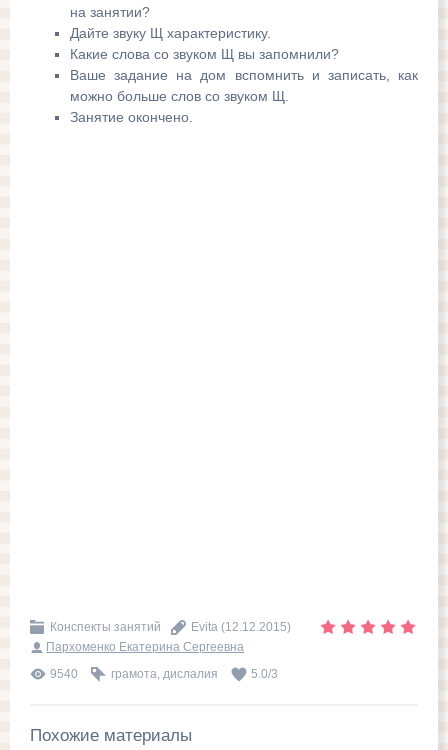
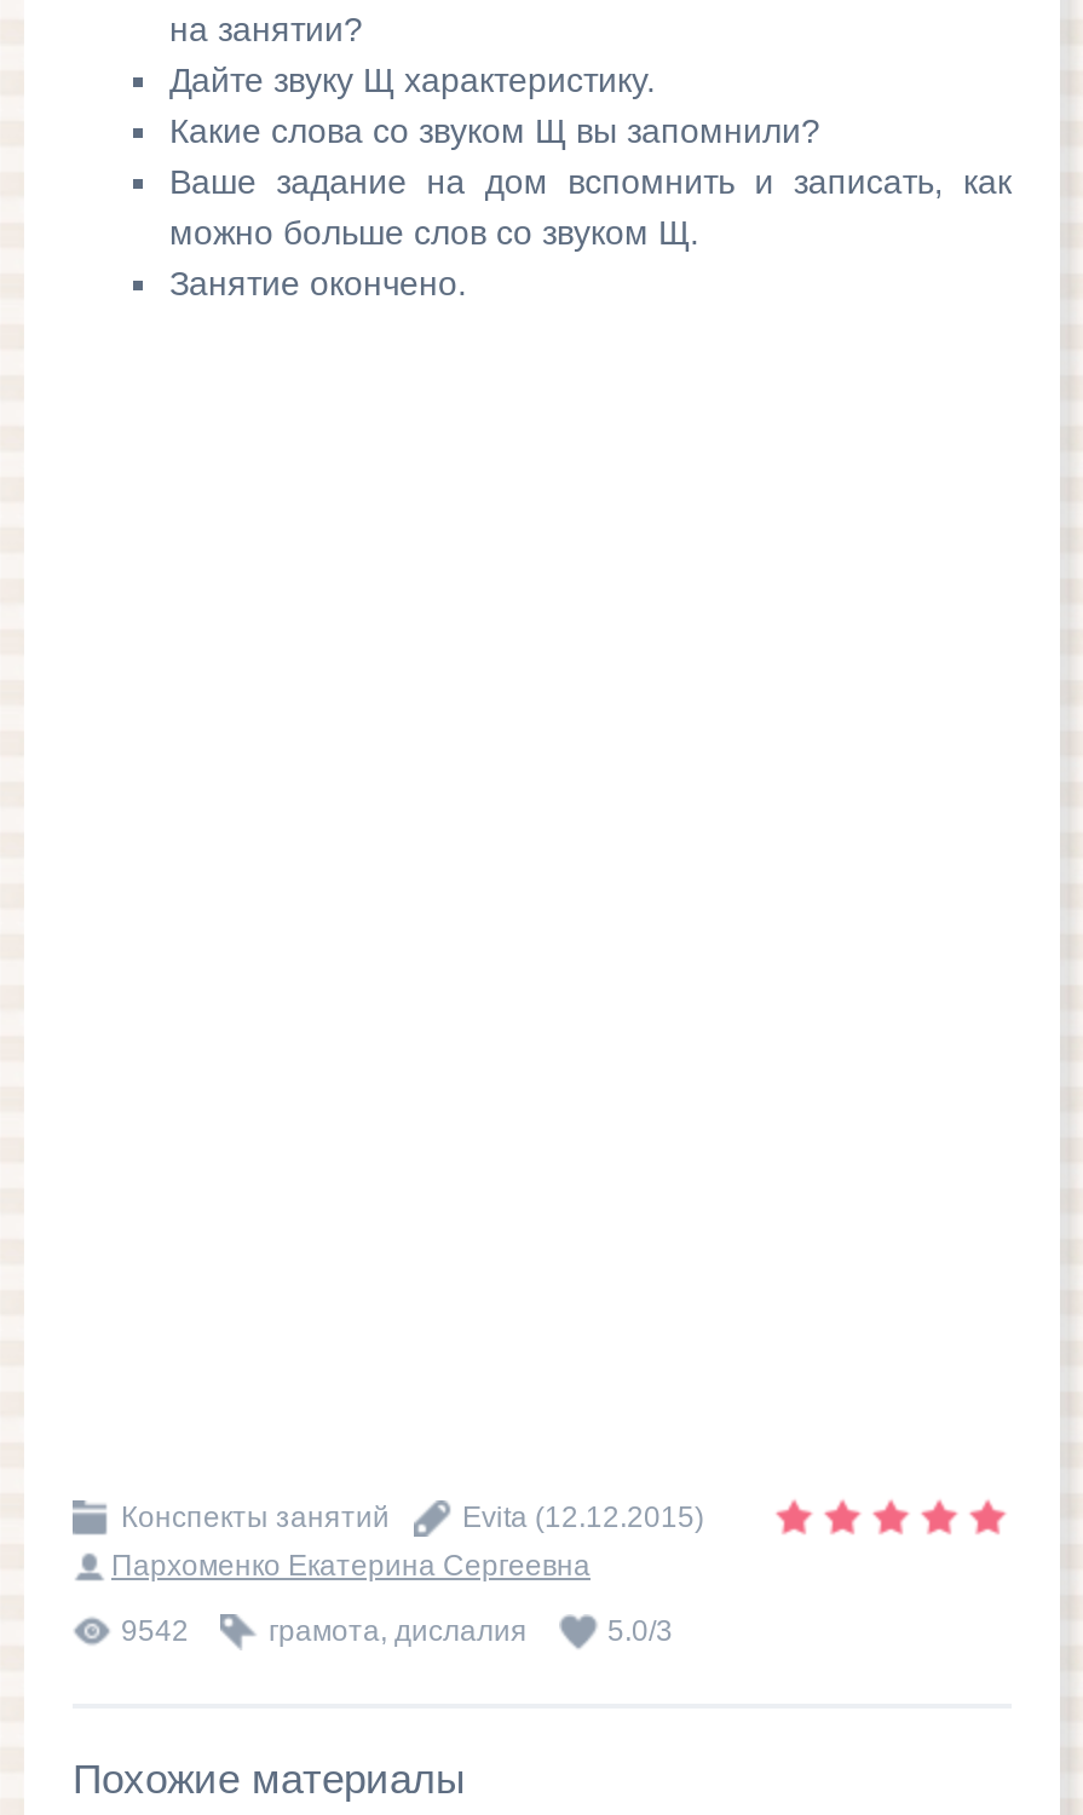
[50,667,78,681] 9540 -> [121,1614,189,1648] 9542

